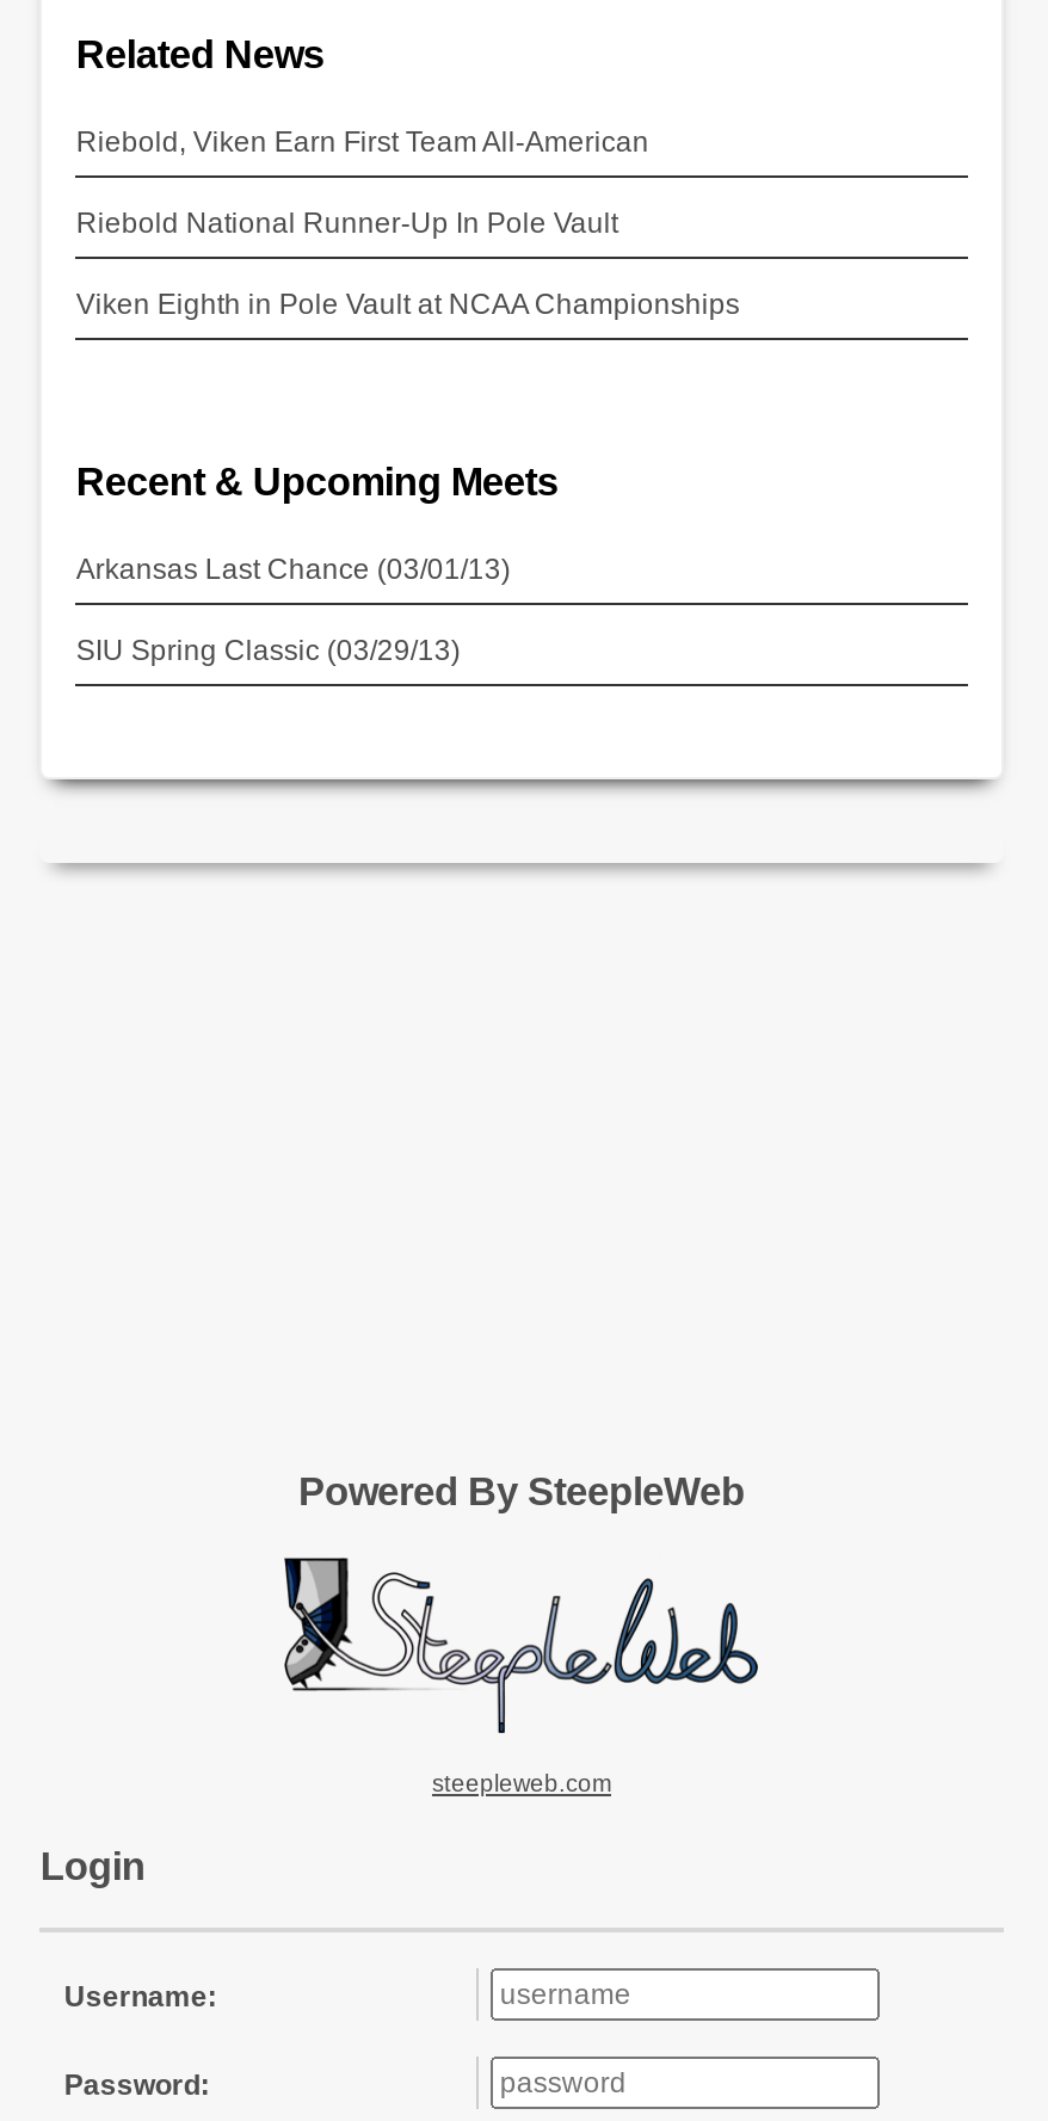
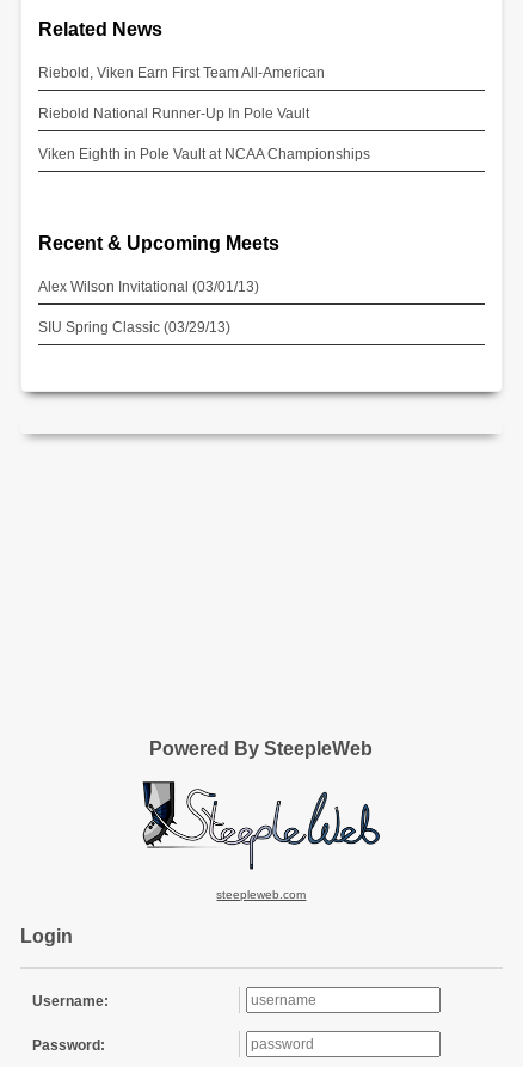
[76,552,511,586] Arkansas Last Chance (03/01/13) -> [39,278,260,295] Alex Wilson Invitational (03/01/13)

